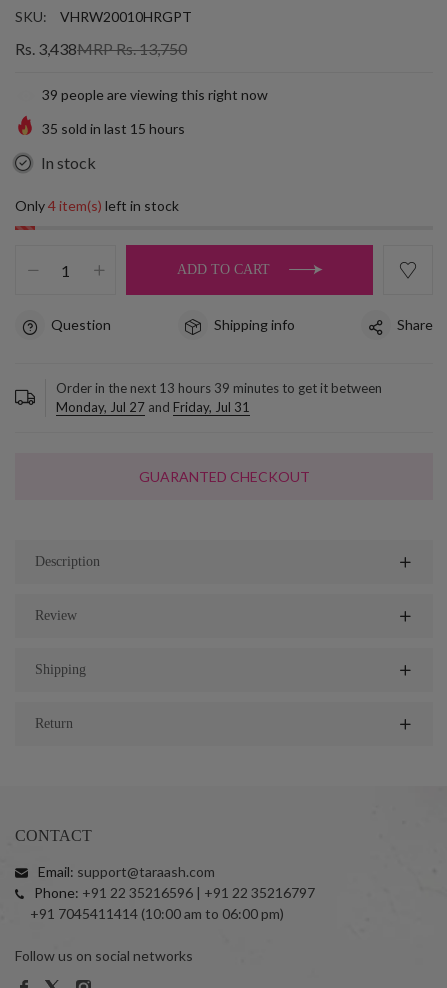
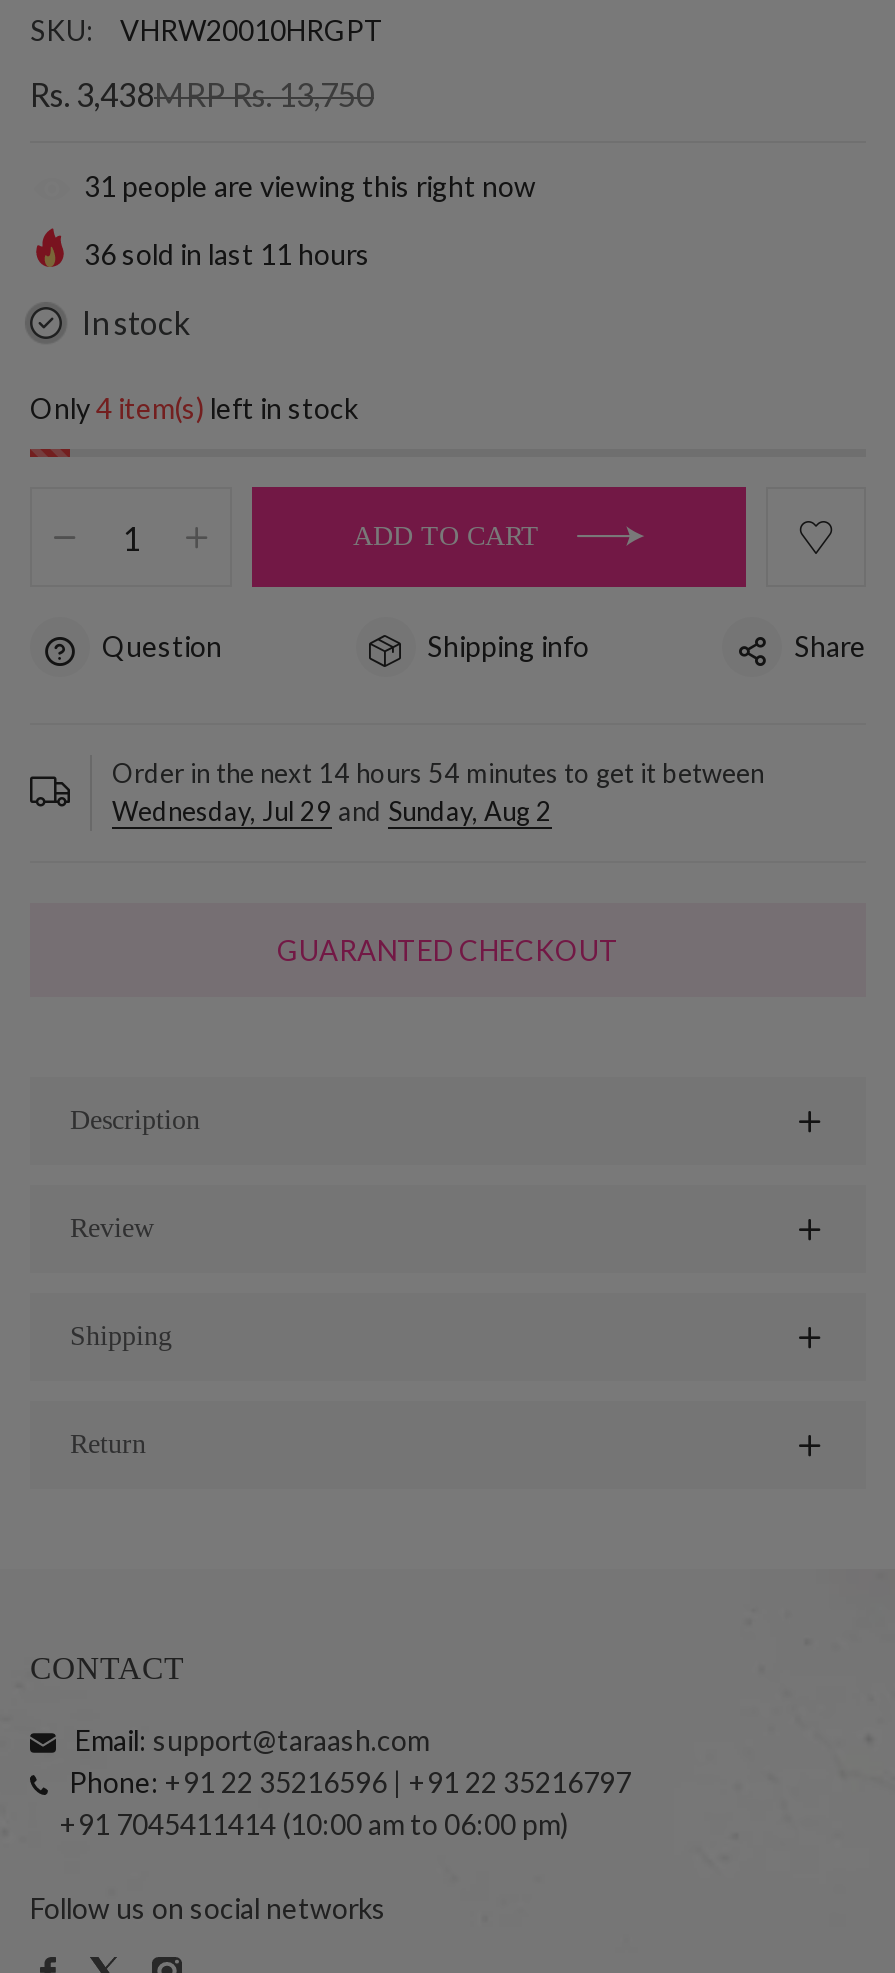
[42,86,268,103] 39 people are viewing this right now -> [84,170,536,204] 31 people are viewing this right now
[42,120,185,137] 35 sold in last 15 hours -> [84,238,370,272] 36 sold in last 11 hours
[56,380,382,396] Order in the next 13 hours 39 minutes to get it between -> [112,757,764,789] Order in the next 14 hours 54 minutes to get it between
[56,399,250,415] Monday, Jul 27 and Friday, Jul 31 -> [112,795,552,827] Wednesday, Jul 29 and Sunday, Aug 2

